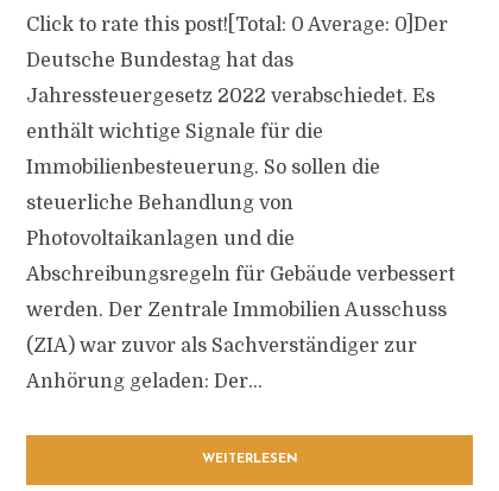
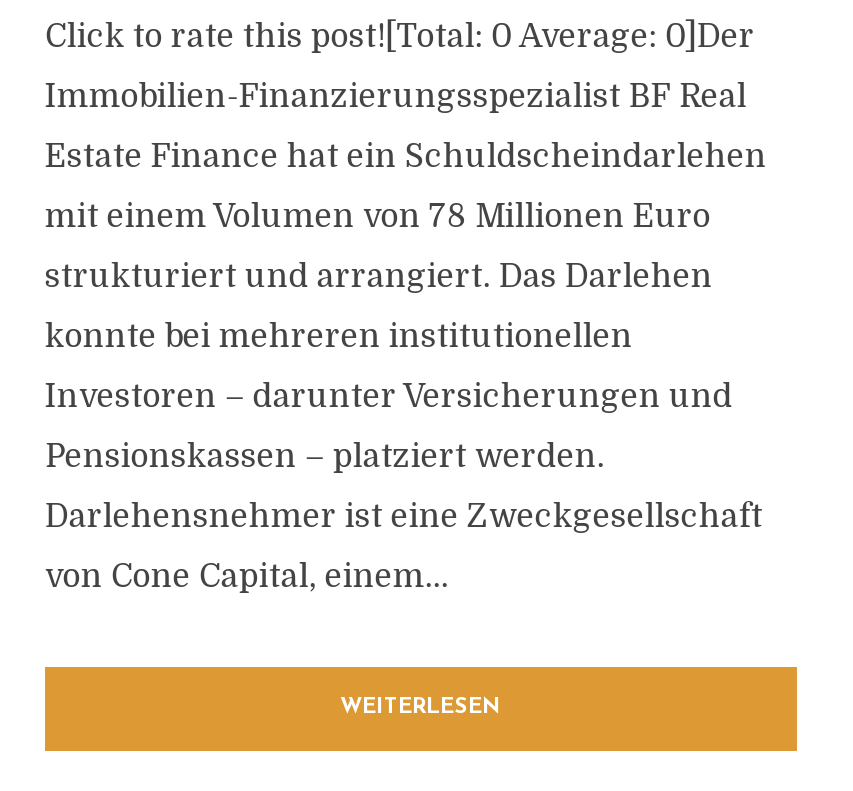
[26,50,455,392] Deutsche Bundestag hat das | Jahressteuergesetz 2022 verabschiedet. Es | enthält wichtige Signale für die | Immobilienbesteuerung. So sollen die | steuerliche Behandlung von | Photovoltaikanlagen und die | Abschreibungsregeln für Gebäude verbessert | werden. Der Zentrale Immobilien Ausschuss | (ZIA) war zuvor als Sachverständiger zur | Anhörung geladen: Der... -> [45,79,767,595] Immobilien-Finanzierungsspezialist BF Real | Estate Finance hat ein Schuldscheindarlehen | mit einem Volumen von 78 Millionen Euro | strukturiert und arrangiert. Das Darlehen | konnte bei mehreren institutionellen | Investoren – darunter Versicherungen und | Pensionskassen – platziert werden. | Darlehensnehmer ist eine Zweckgesellschaft | von Cone Capital, einem...

